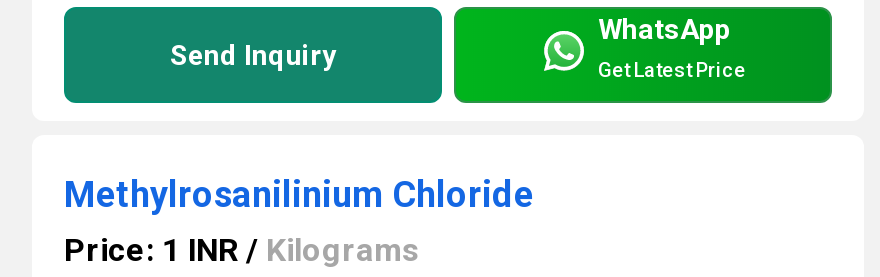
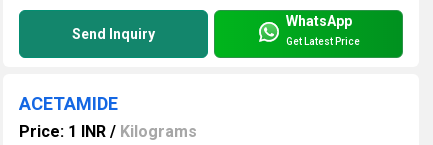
[64,173,534,215] Methylrosanilinium Chloride -> [19,93,118,114] ACETAMIDE

